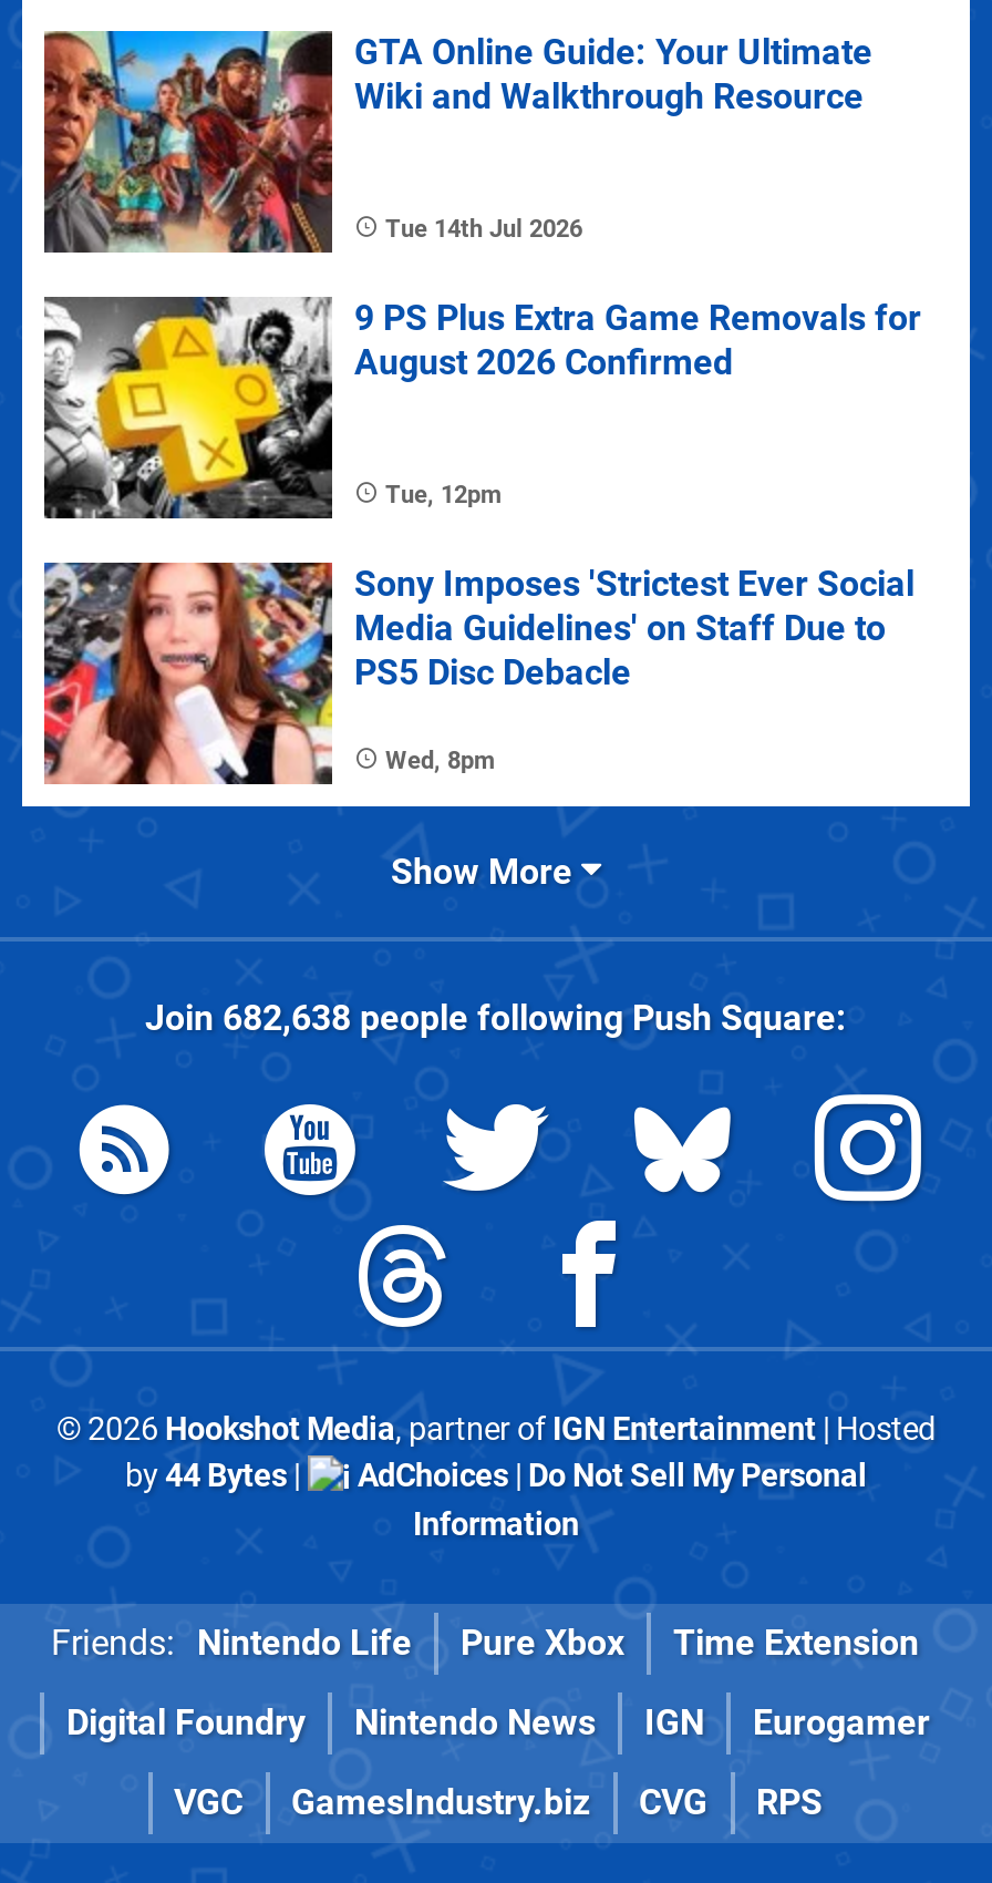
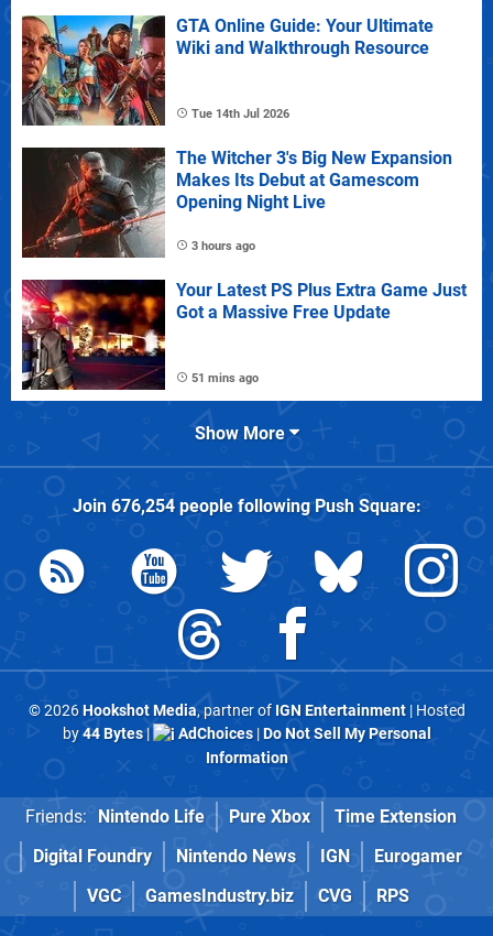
[44,297,921,518] [image] | 9 PS Plus Extra Game Removals for | August 2026 Confirmed -> [21,146,452,258] [image] | The Witcher 3's Big New Expansion | Makes Its Debut at Gamescom | Opening Night Live
[385,482,503,510] Tue, 12pm -> [191,239,255,254] 3 hours ago
[42,560,914,786] [image] | Sony Imposes 'Strictest Ever Social | Media Guidelines' on Staff Due to | PS5 Disc Debacle -> [21,279,467,391] [image] | Your Latest PS Plus Extra Game Just | Got a Massive Free Update
[385,747,496,776] Wed, 8pm -> [191,372,259,386] 51 mins ago
[145,998,847,1040] Join 682,638 people following Push Square: -> [72,496,421,517] Join 676,254 people following Push Square:

